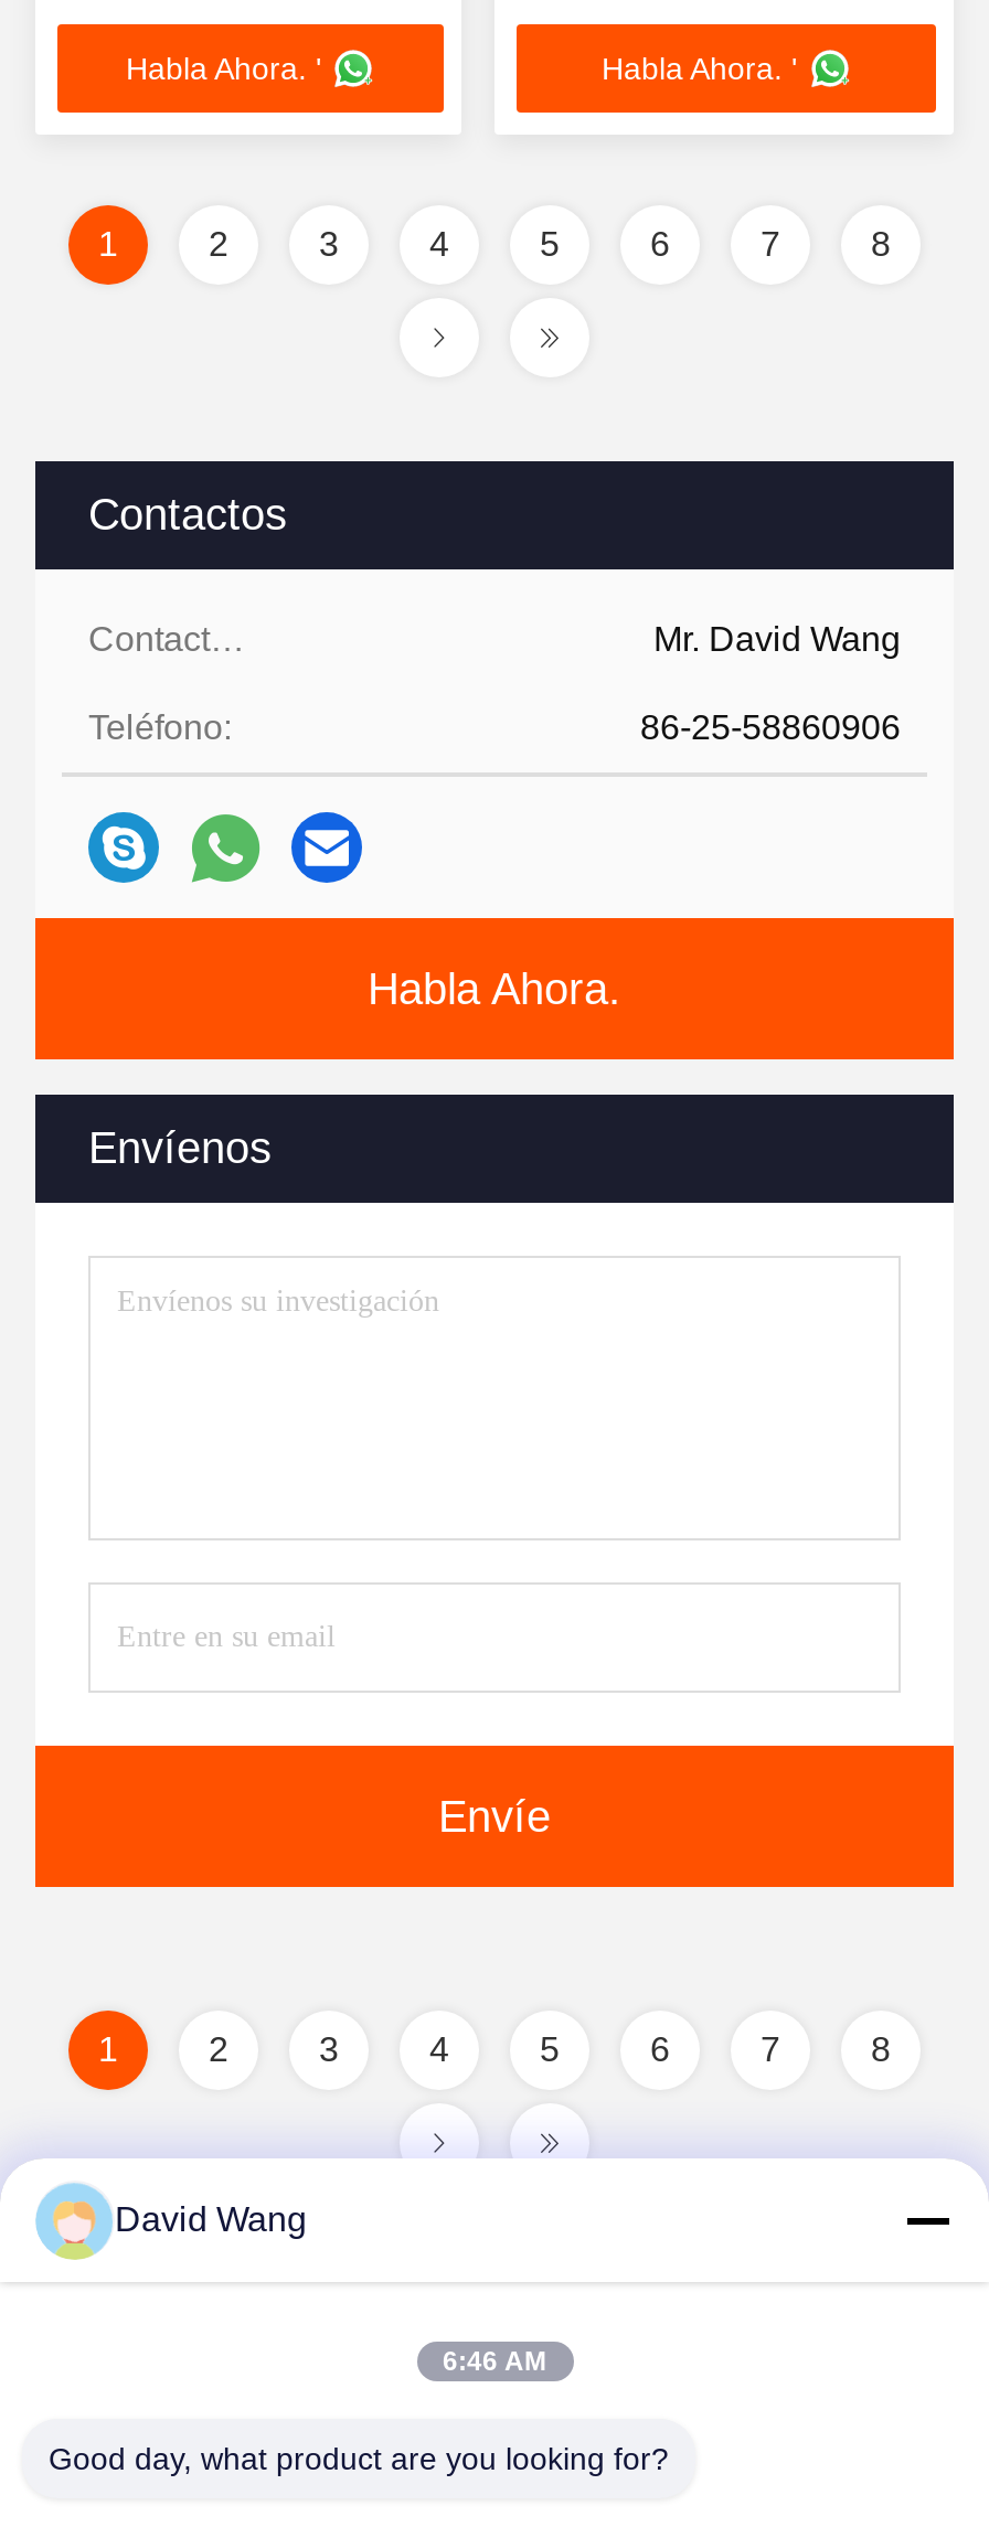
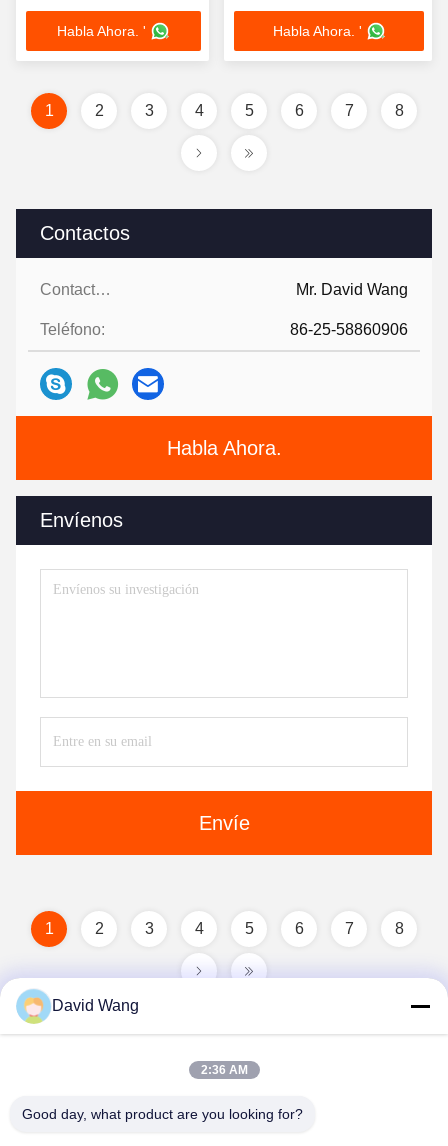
[443,2346,546,2377] 6:46 AM -> [200,1063,247,1077] 2:36 AM

